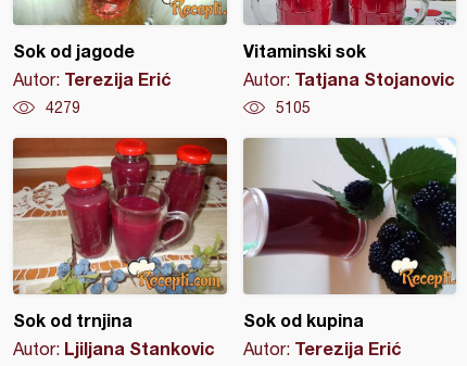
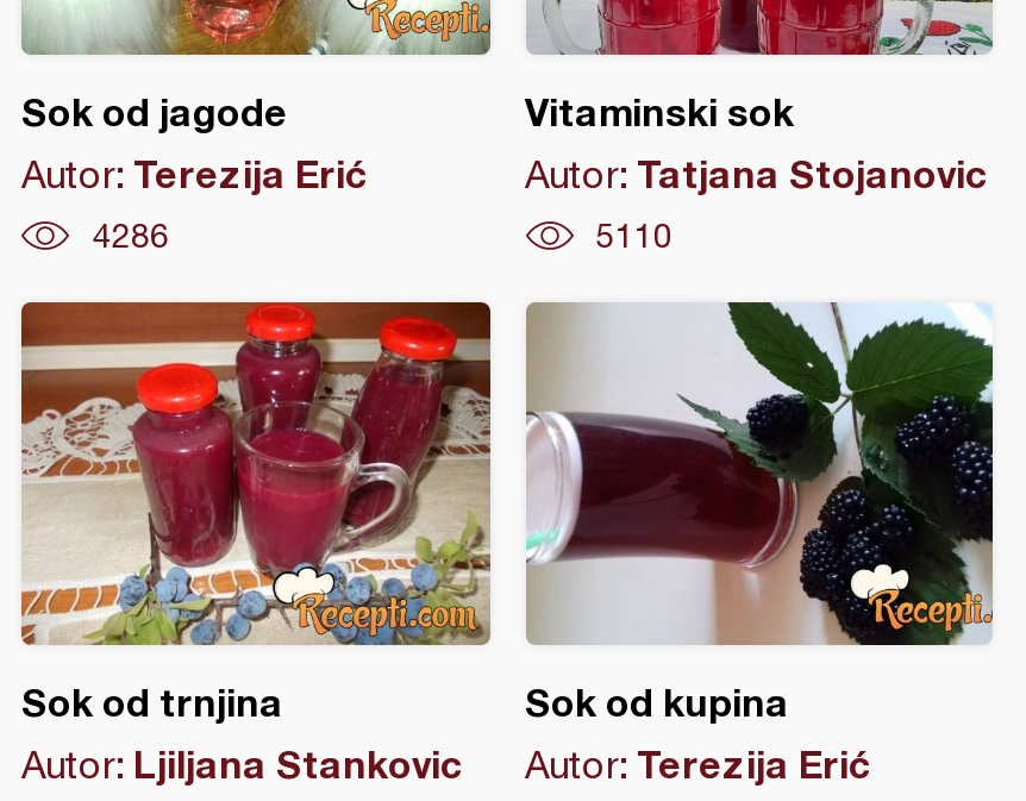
[46,99,80,116] 4279 -> [93,217,169,255] 4286
[275,99,310,116] 5105 -> [596,217,672,255] 5110

